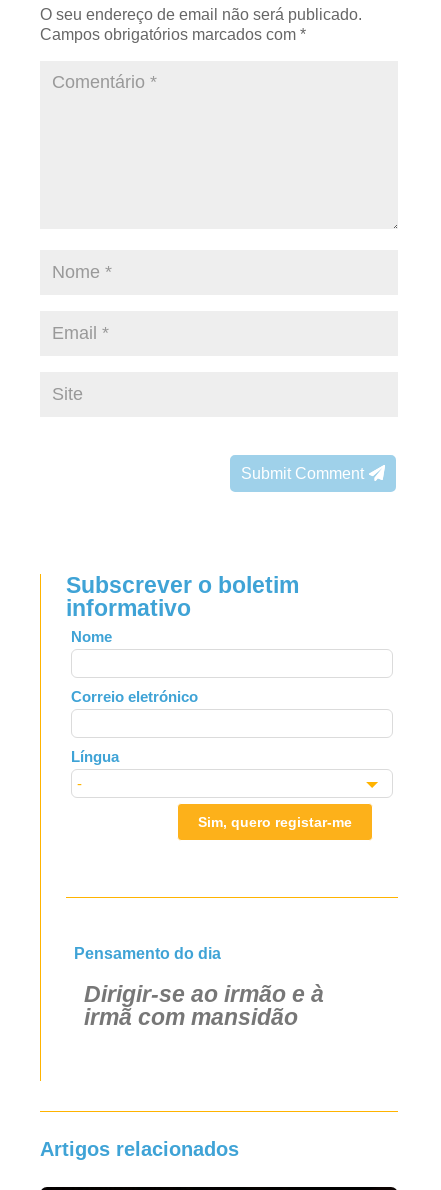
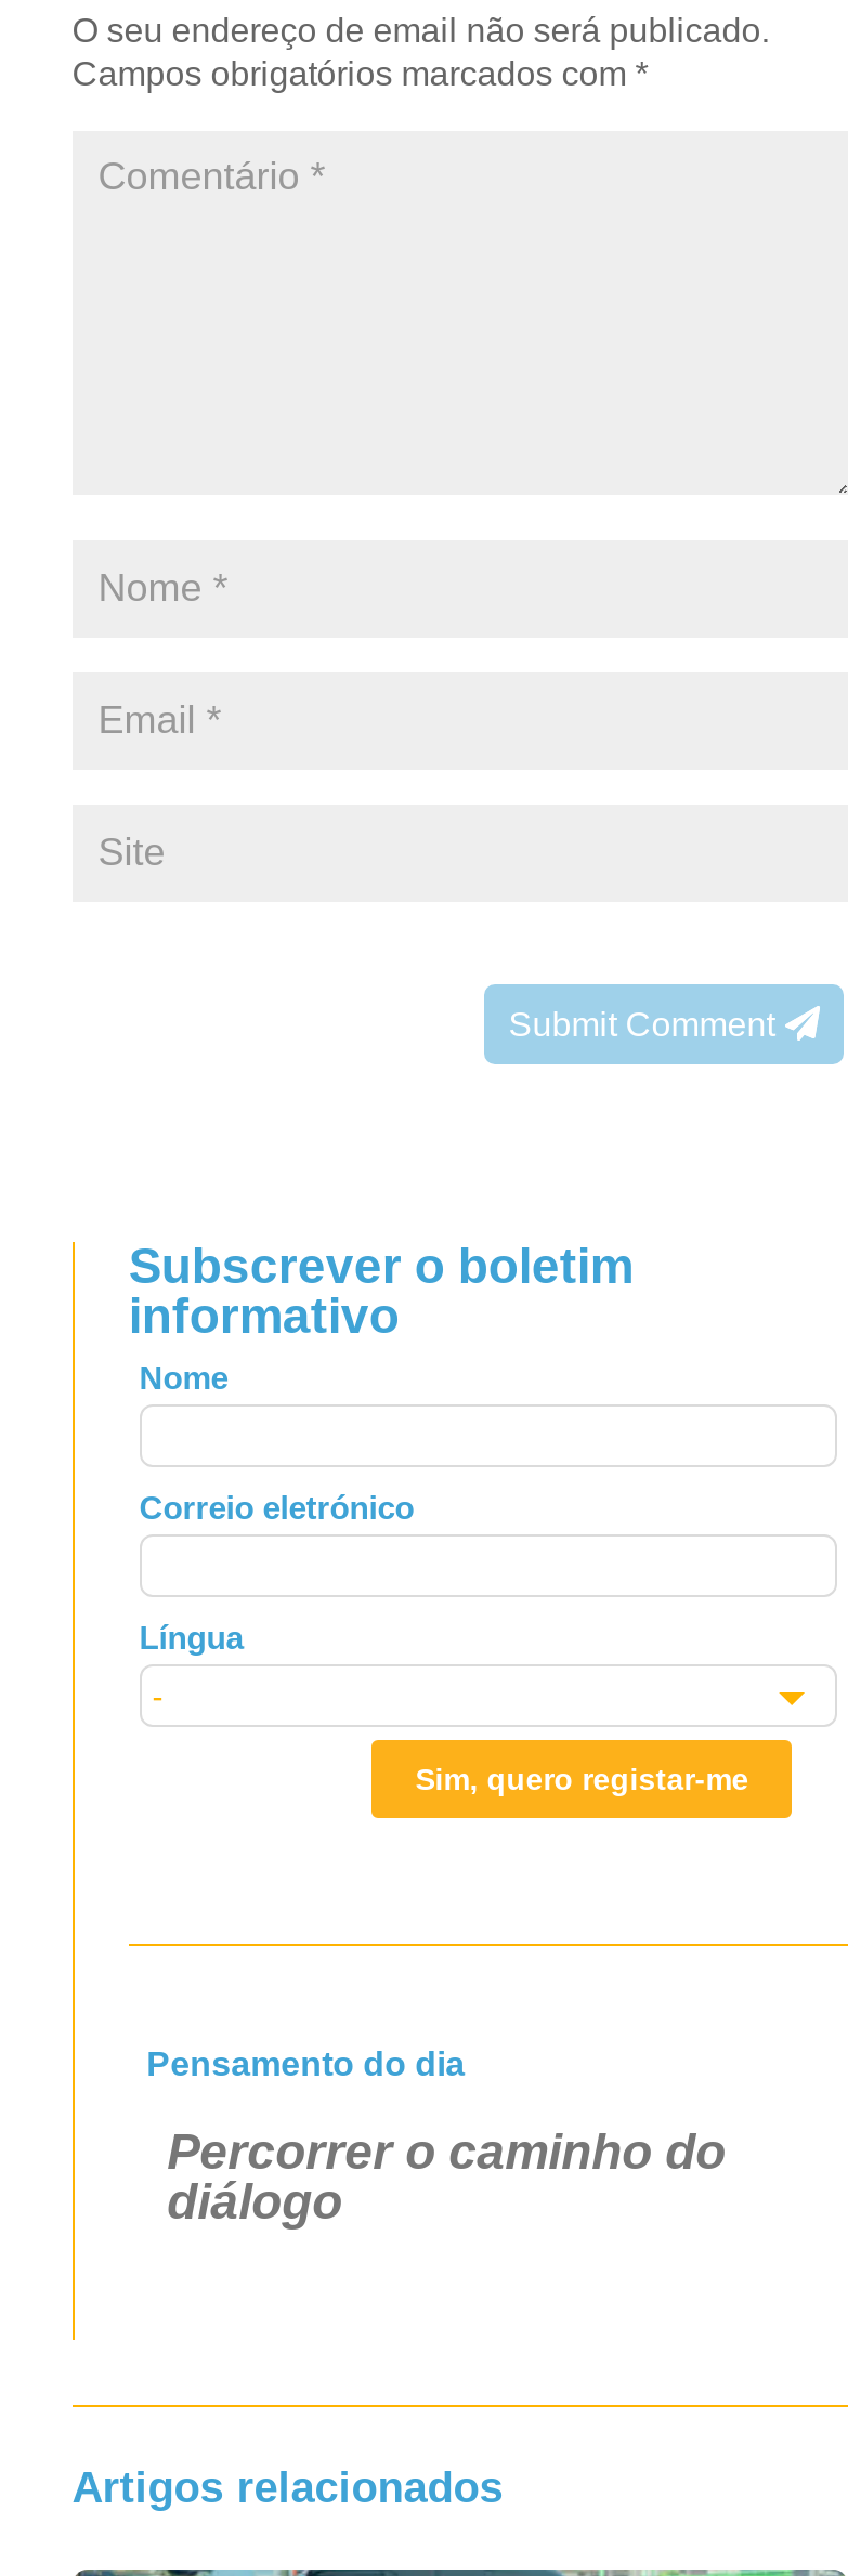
[84,981,324,1030] Dirigir-se ao irmão e à | irmã com mansidão -> [167,2124,726,2230] Percorrer o caminho do | diálogo

